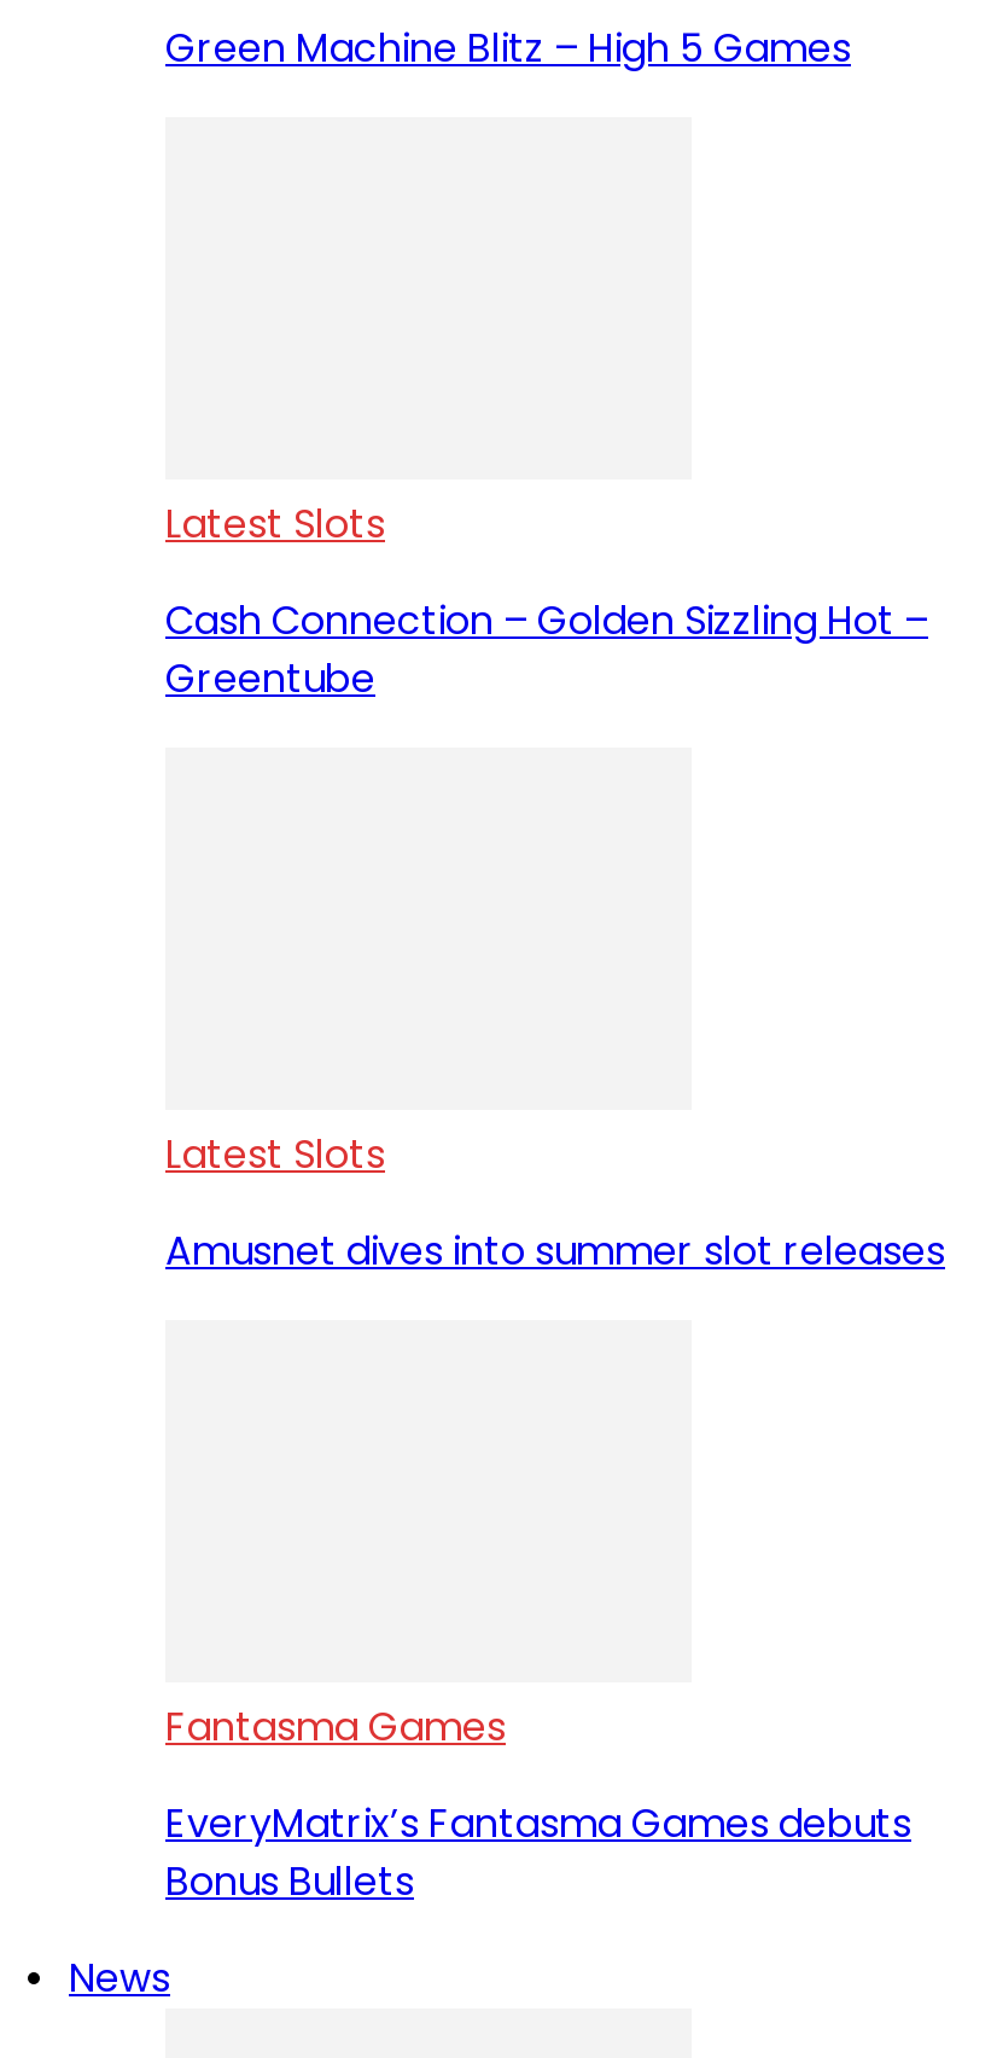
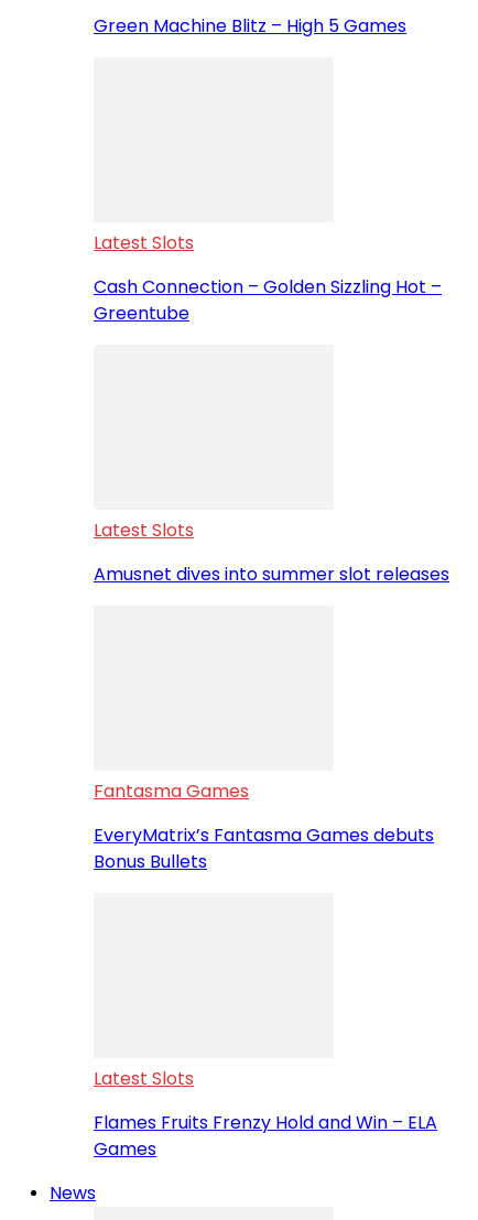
none -> [94,1066,437,1162] Latest Slots | Flames Fruits Frenzy Hold and Win – ELA | Games

